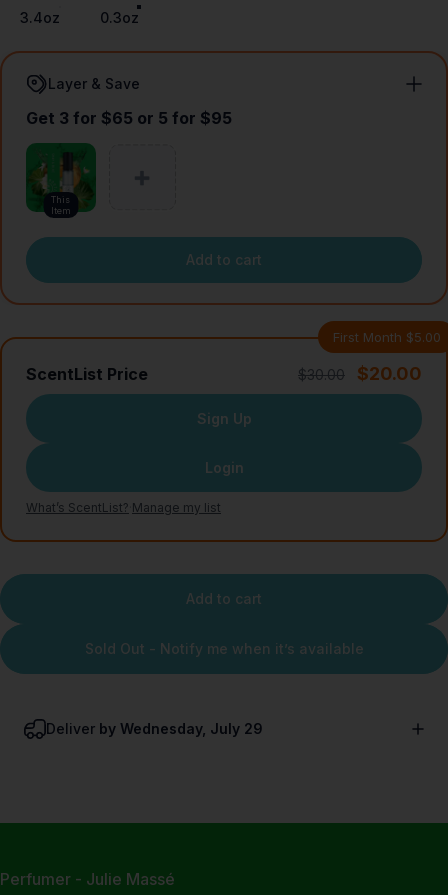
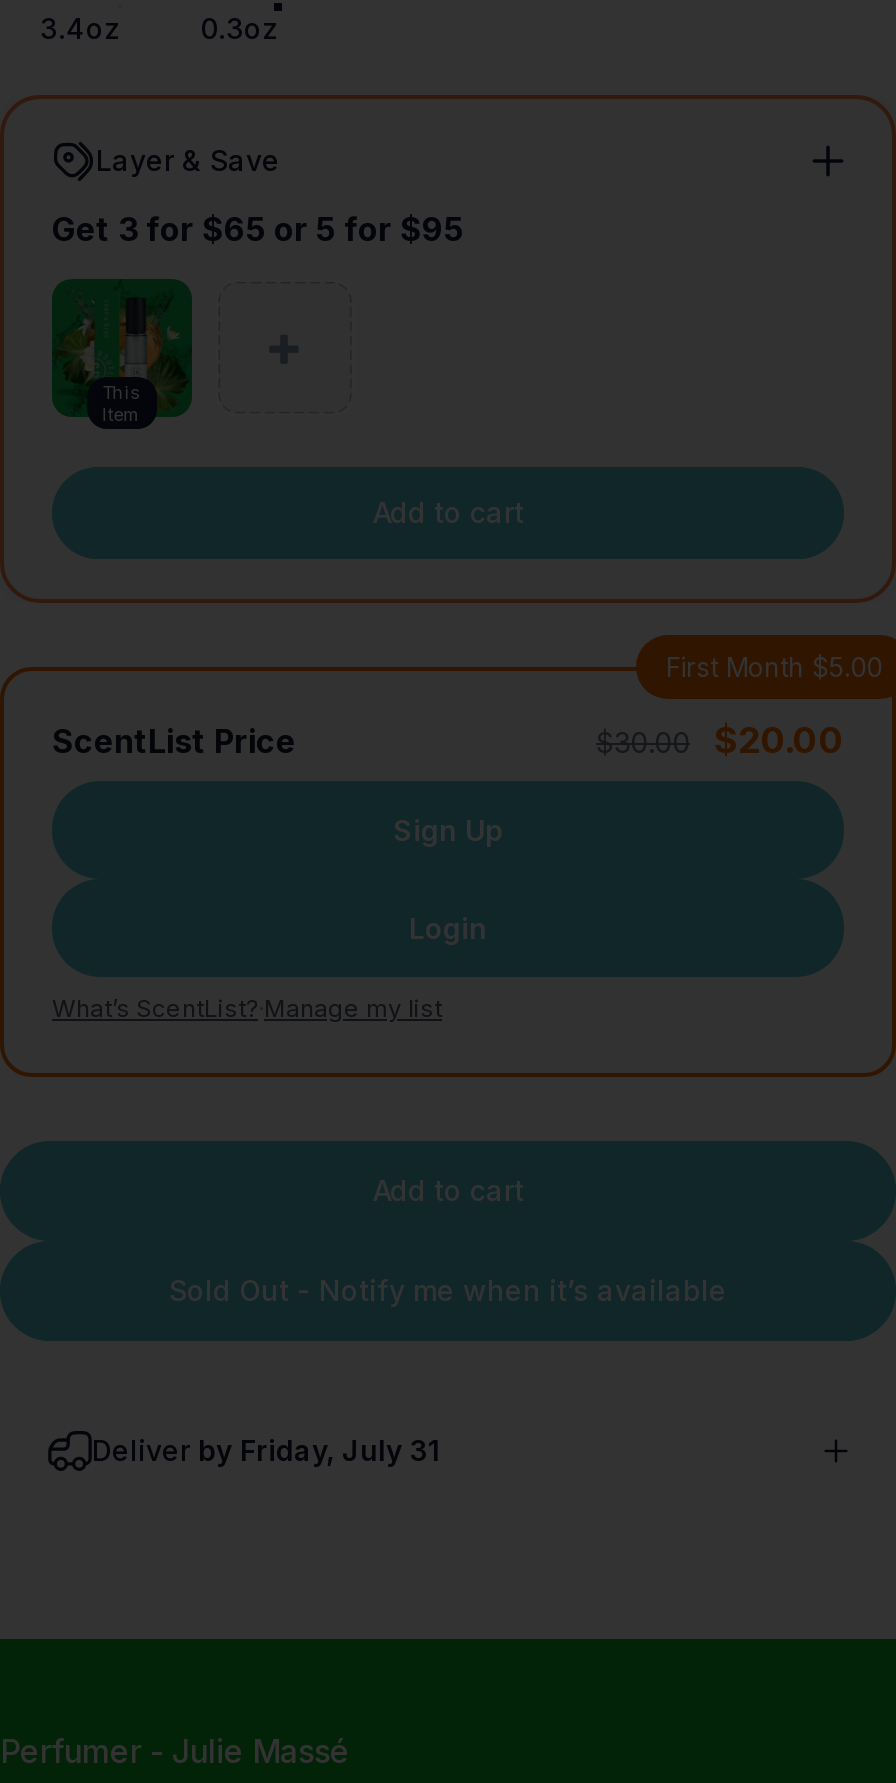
[46,720,263,737] Deliver by Wednesday, July 29 -> [92,1433,440,1467] Deliver by Friday, July 31

